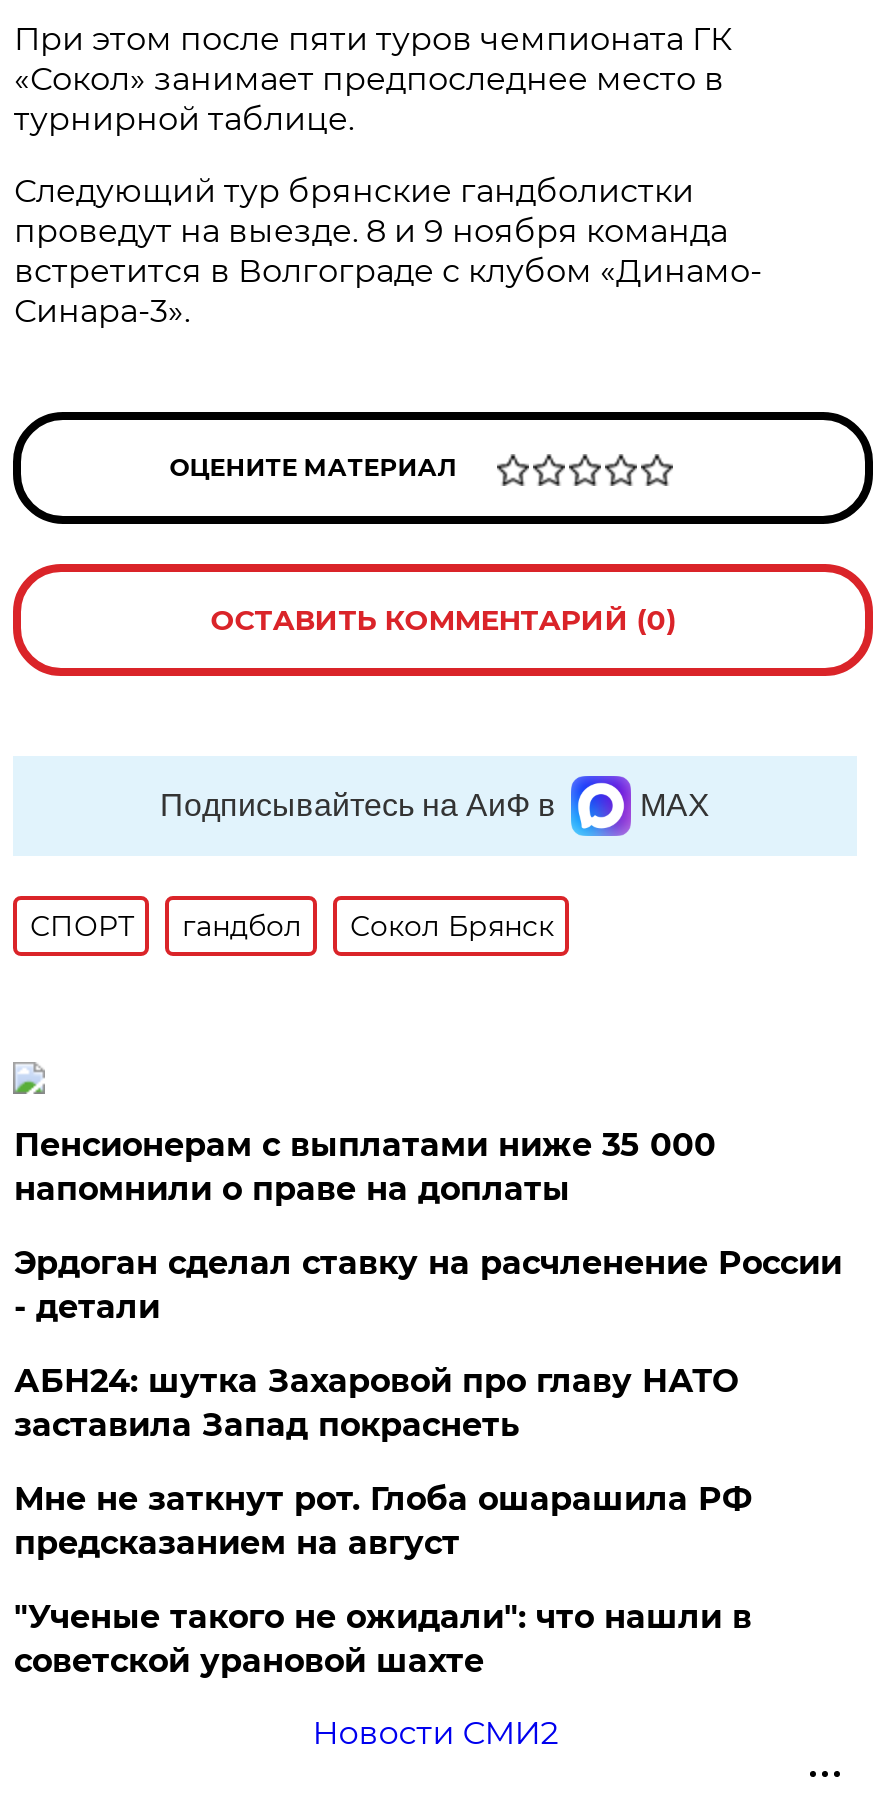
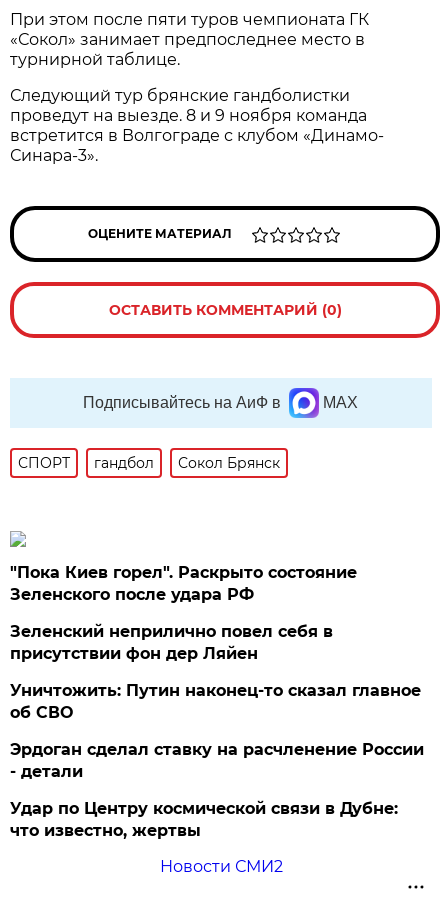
[14,1126,716,1208] Пенсионерам с выплатами ниже 35 000 | напомнили о праве на доплаты -> [10,563,421,722] "Пока Киев горел". Раскрыто состояние | Зеленского после удара РФ | Зеленский неприлично повел cебя в | присутствии фон дер Ляйен | Уничтожить: Путин наконец-то сказал главное | об СВО
moved [14,1244,842,1326] -> [10,740,424,781]: Эрдоган сделал ставку на расчленение России | - детали
[14,1362,752,1680] АБН24: шутка Захаровой про главу НАТО | заставила Запад покраснеть | Мне не заткнут рот. Глоба ошарашила РФ | предсказанием на август | "Ученые такого не ожидали": что нашли в | советской урановой шахте -> [10,799,398,840] Удар по Центру космической связи в Дубне: | что известно, жертвы

